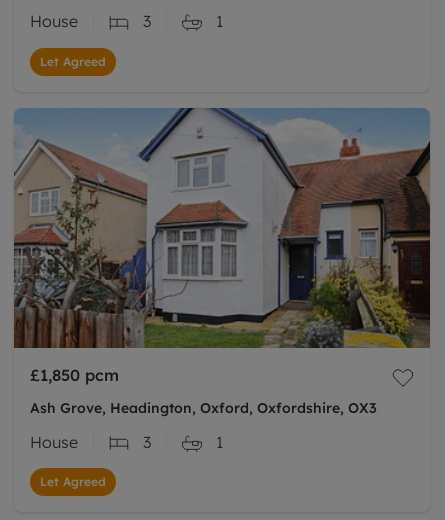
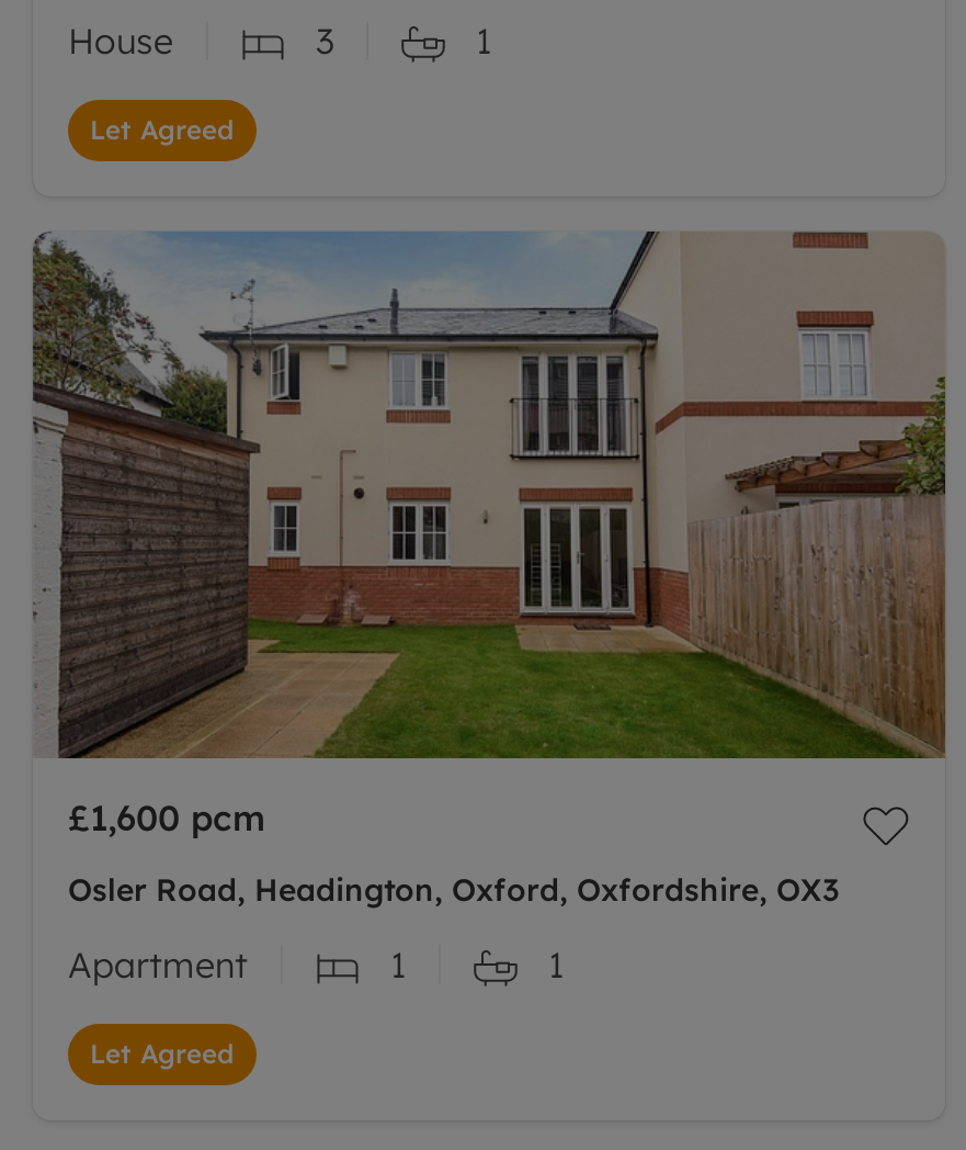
[13,107,431,385] [image] | £1,850 pcm -> [31,229,947,839] [image] | £1,600 pcm
[30,399,377,417] Ash Grove, Headington, Oxford, Oxfordshire, OX3 -> [68,869,840,909] Osler Road, Headington, Oxford, Oxfordshire, OX3
[30,432,151,452] House | 3 -> [68,942,406,986] Apartment | 1

